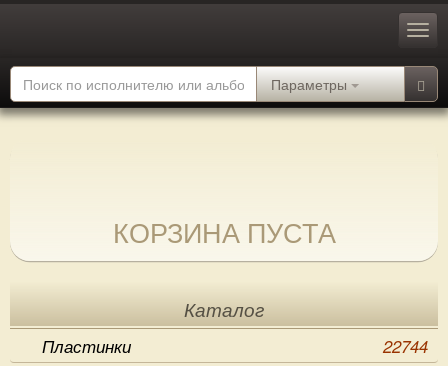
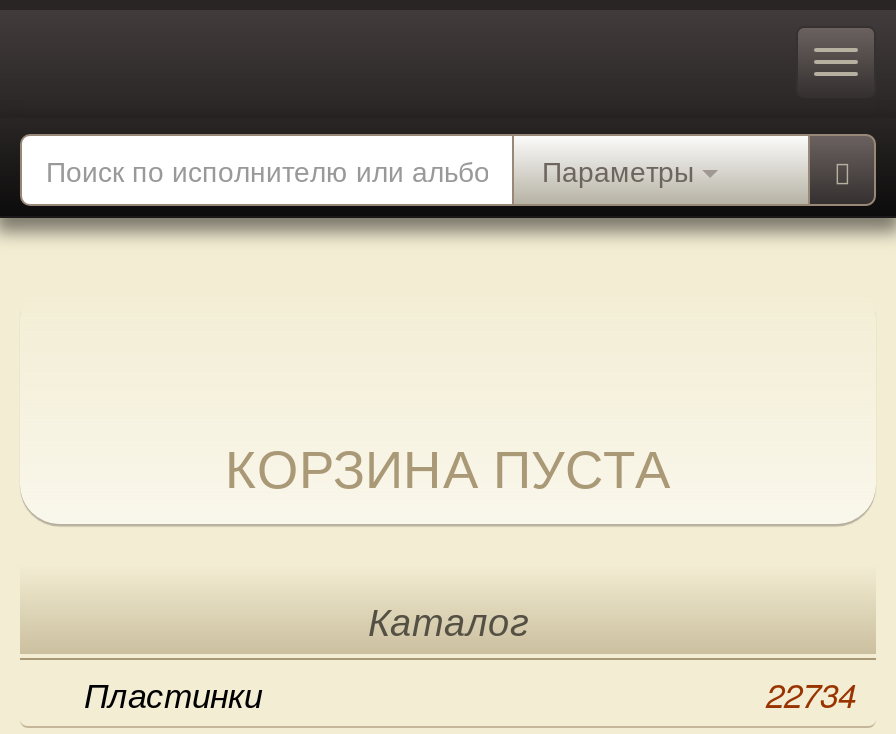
[383,334,428,358] 22744 -> [766,670,856,718] 22734

